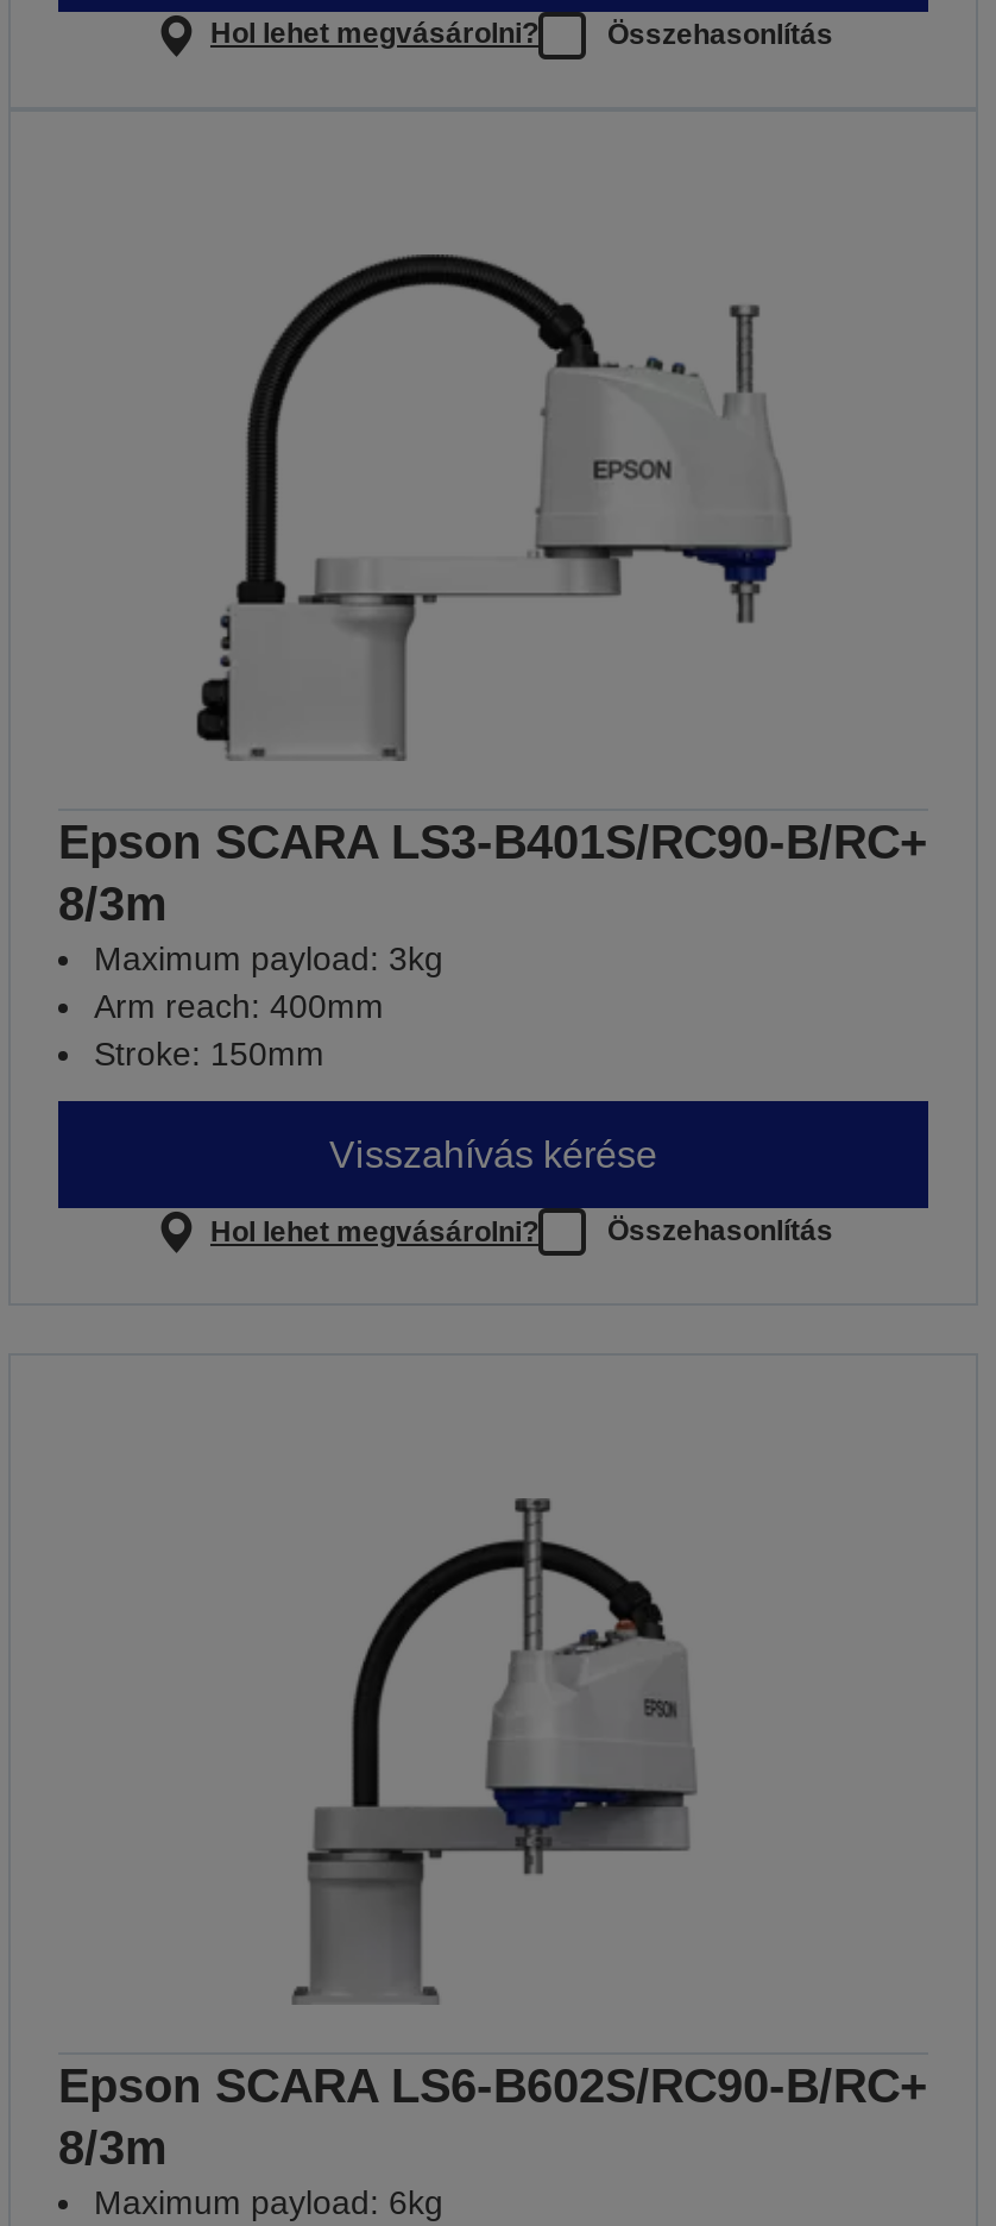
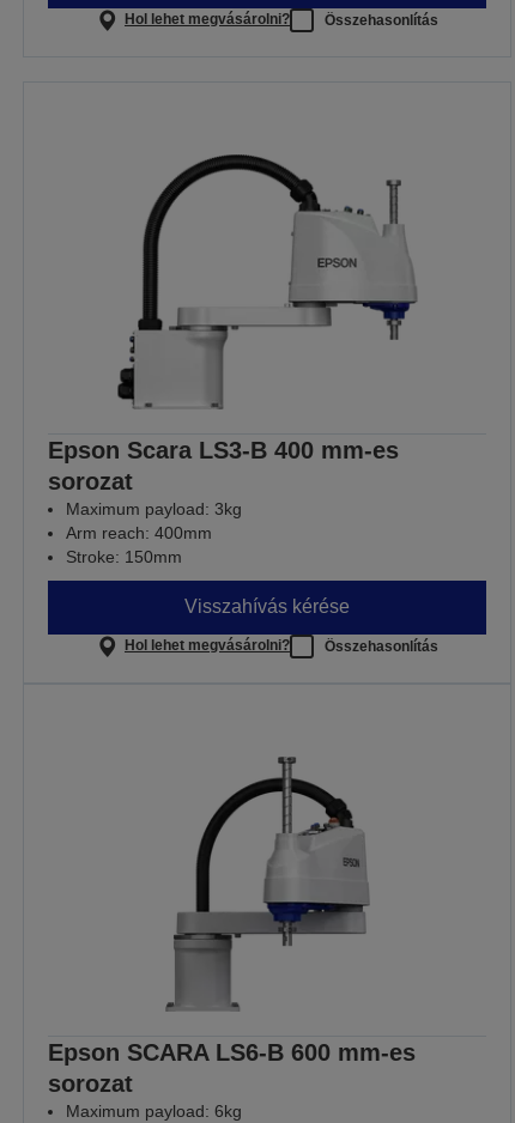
[58,815,928,929] Epson SCARA LS3-B401S/RC90-B/RC+ | 8/3m -> [48,437,399,494] Epson Scara LS3-B 400 mm-es | sorozat
moved [94,939,833,1247] -> [66,499,438,654]: Maximum payload: 3kg | Arm reach: 400mm | Stroke: 150mm | Visszahívás kérése | Hol lehet megvásárolni? | Összehasonlítás
[58,2060,928,2174] Epson SCARA LS6-B602S/RC90-B/RC+ | 8/3m -> [48,1039,416,1097] Epson SCARA LS6-B 600 mm-es | sorozat

